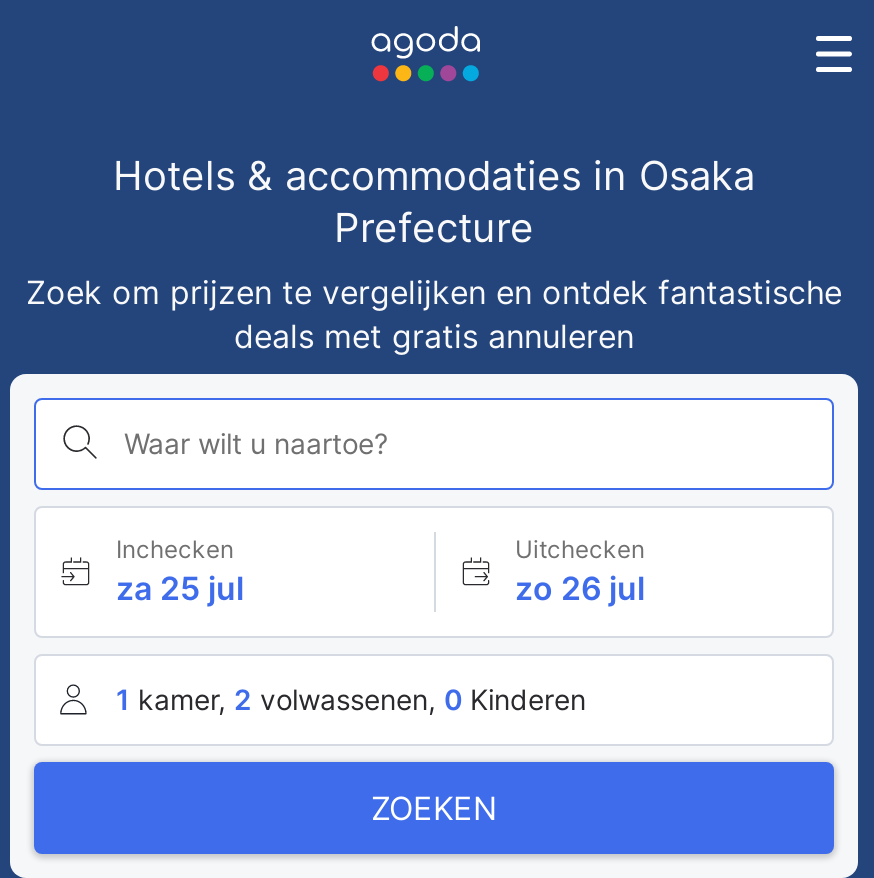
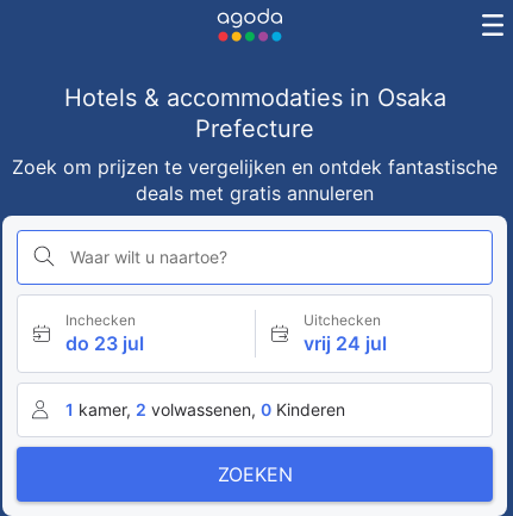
[116,568,244,608] za 25 jul -> [65,331,144,355] do 23 jul
[515,568,645,608] zo 26 jul -> [303,331,386,355] vrij 24 jul

